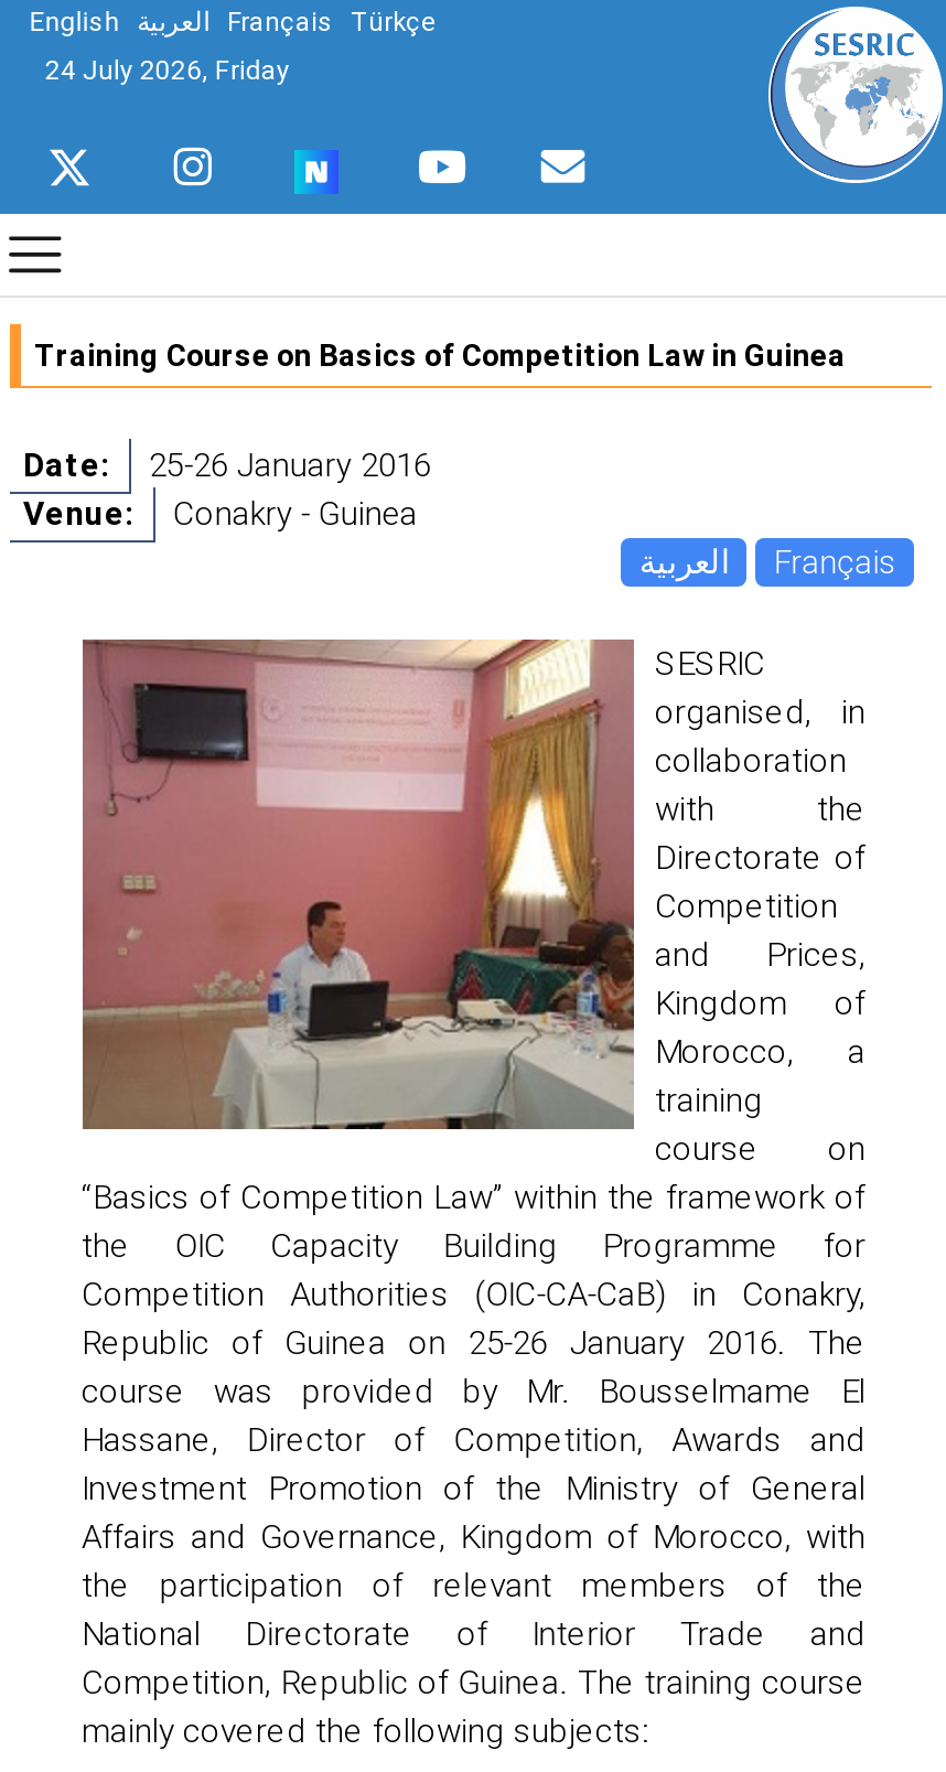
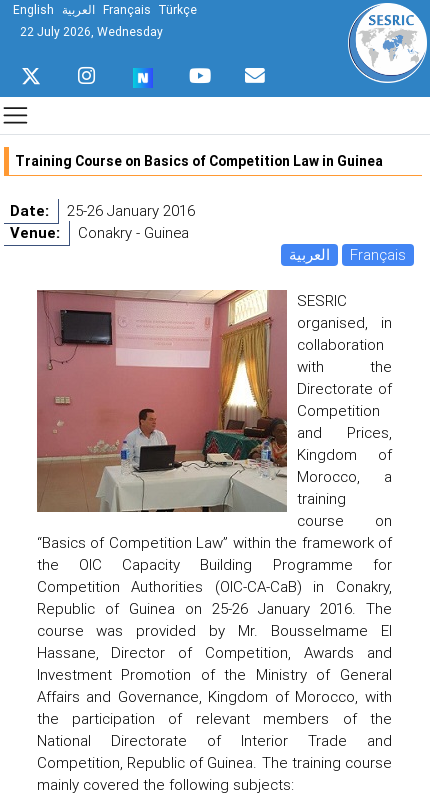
[45,53,290,86] 24 July 2026, Friday -> [20,24,163,39] 22 July 2026, Wednesday

